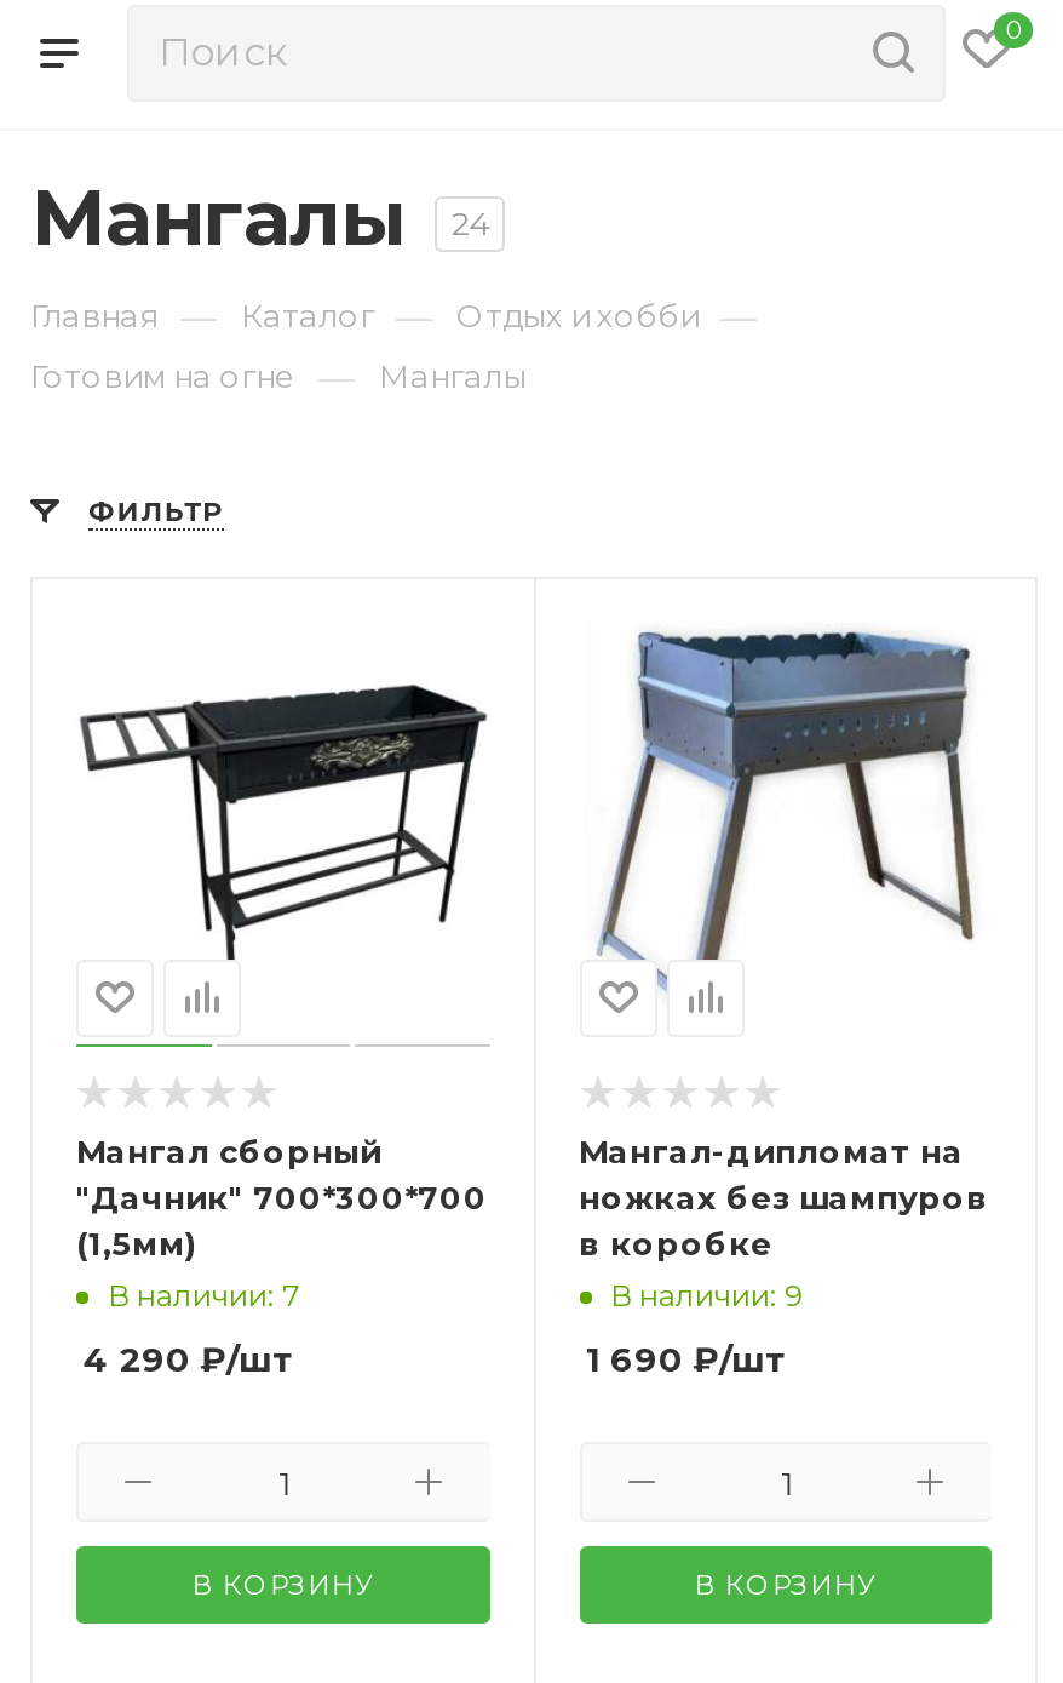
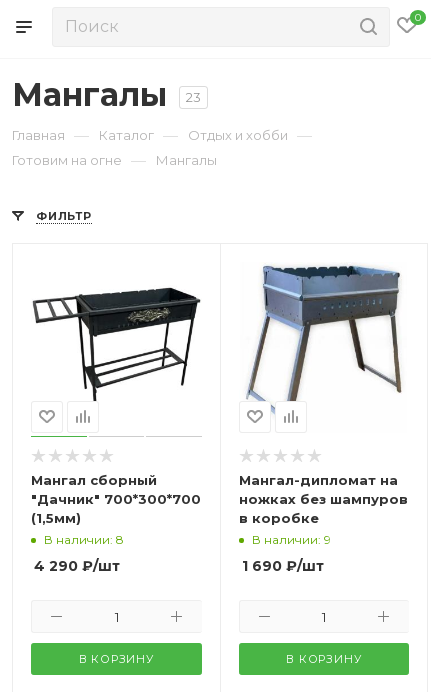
[30,170,488,264] Мангалы 24 -> [12,75,201,114] Мангалы 23
[108,1276,299,1312] В наличии: 7 -> [44,532,124,547] В наличии: 8

